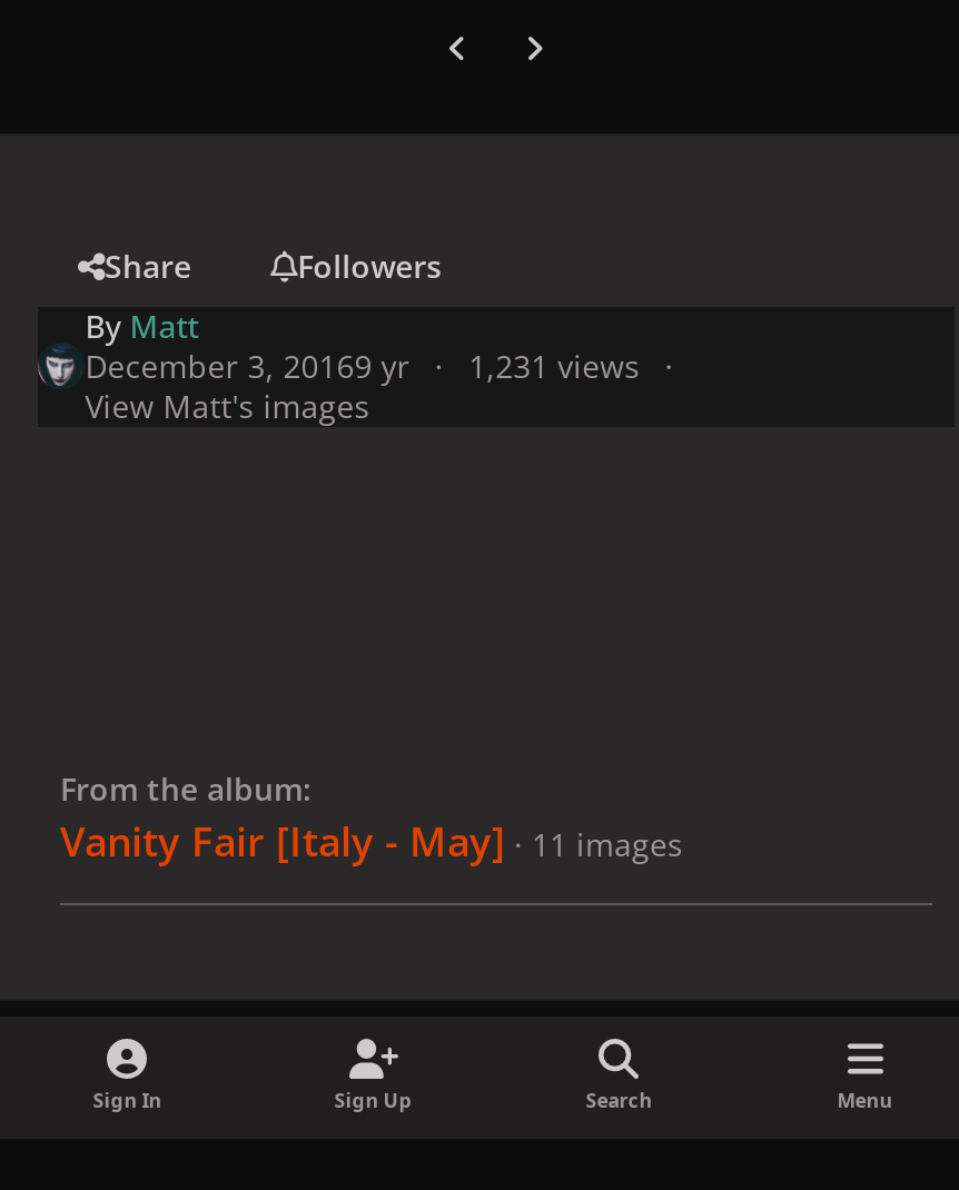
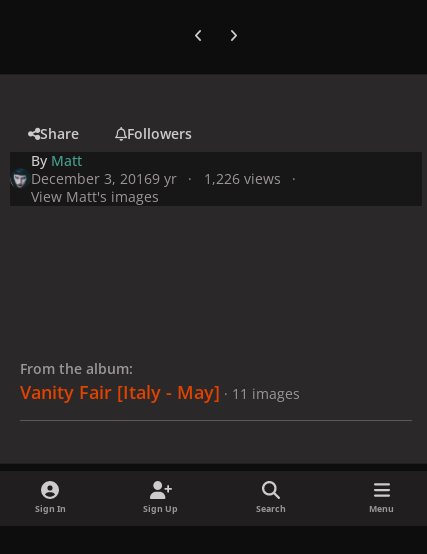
[85,344,640,386] December 3, 20169 yr 1,231 views -> [31,168,281,187] December 3, 20169 yr 1,226 views

